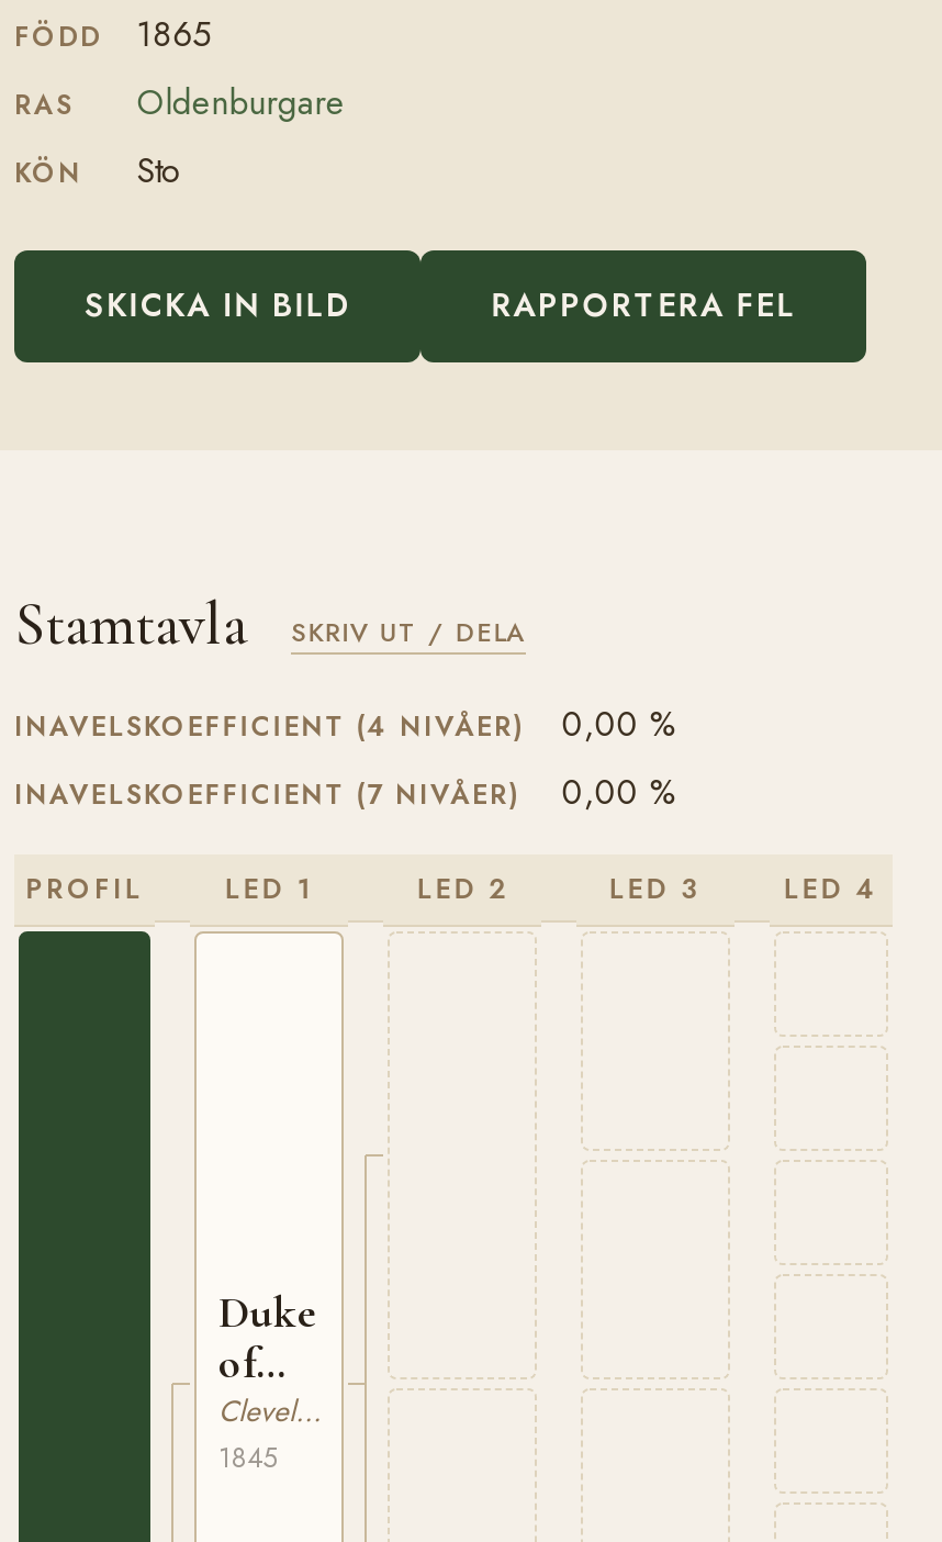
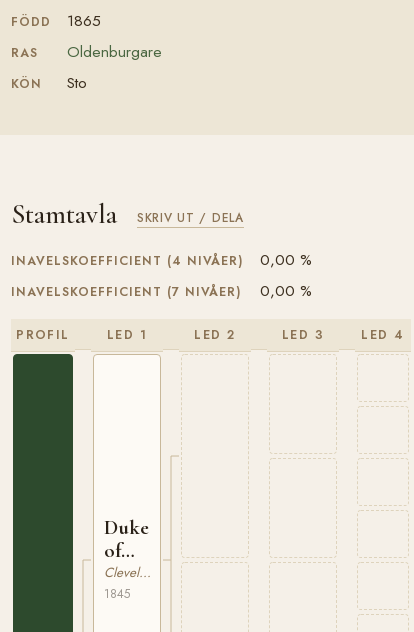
[85,283,797,327] SKICKA IN BILD | RAPPORTERA FEL -> none

